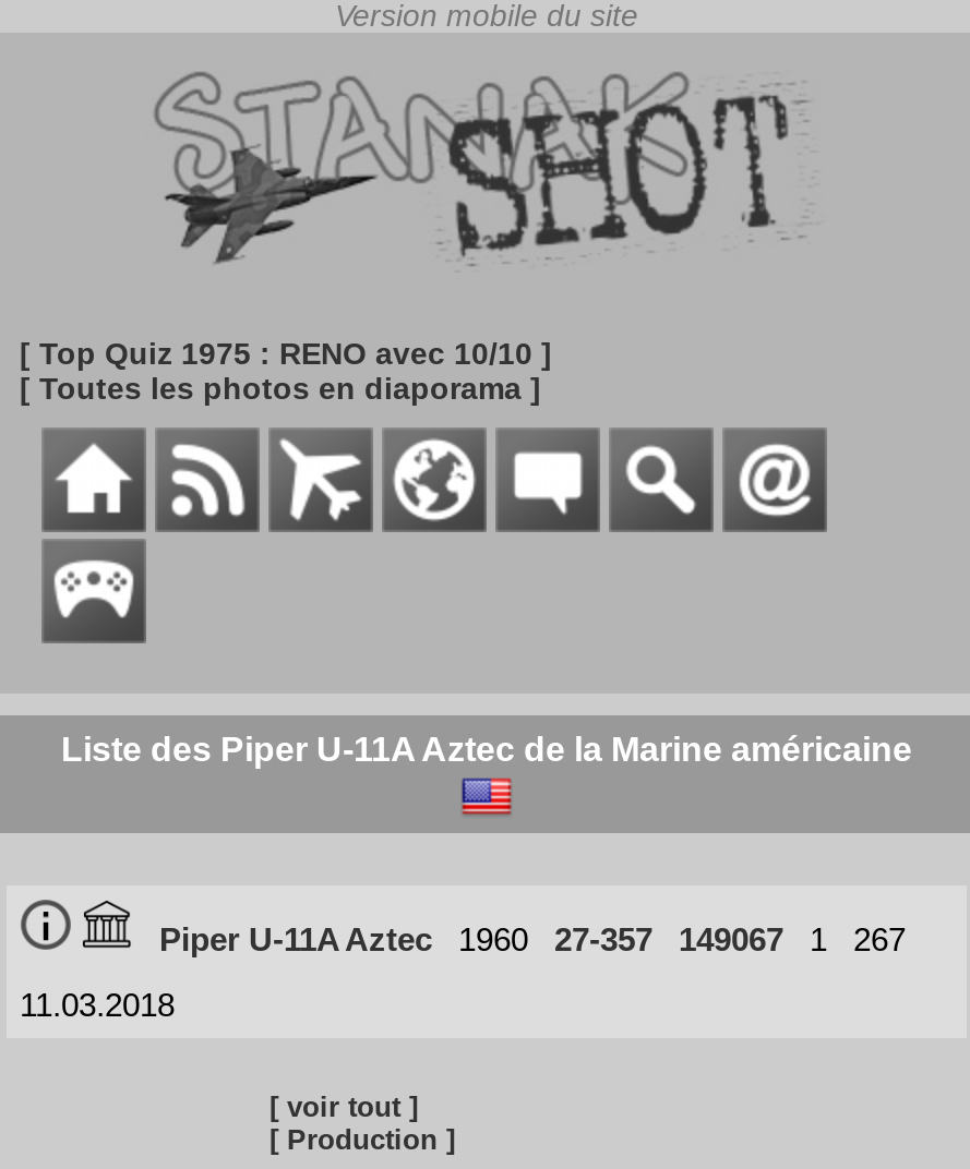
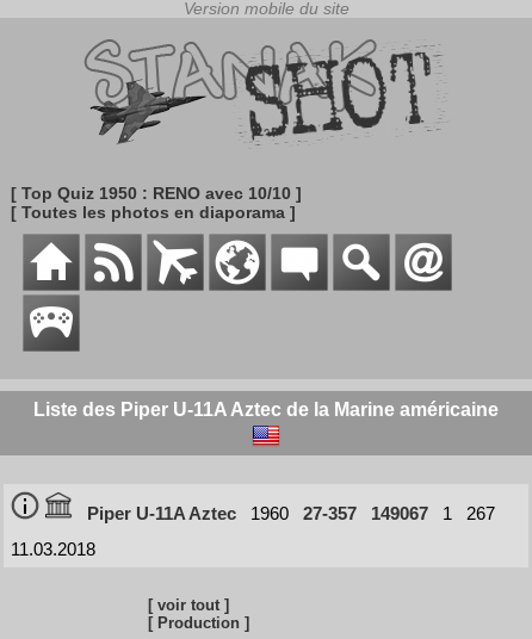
[20,336,552,371] [ Top Quiz 1975 : RENO avec 10/10 ] -> [11,184,302,203] [ Top Quiz 1950 : RENO avec 10/10 ]

